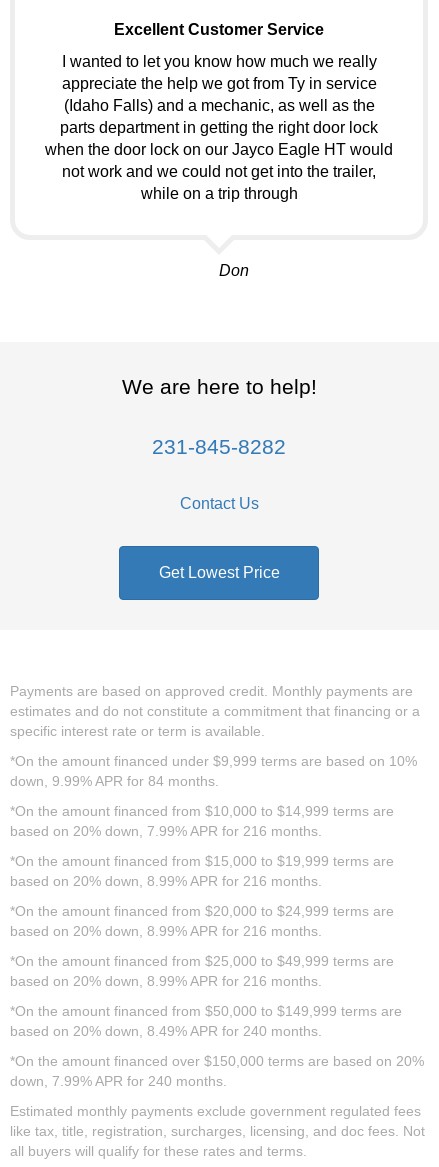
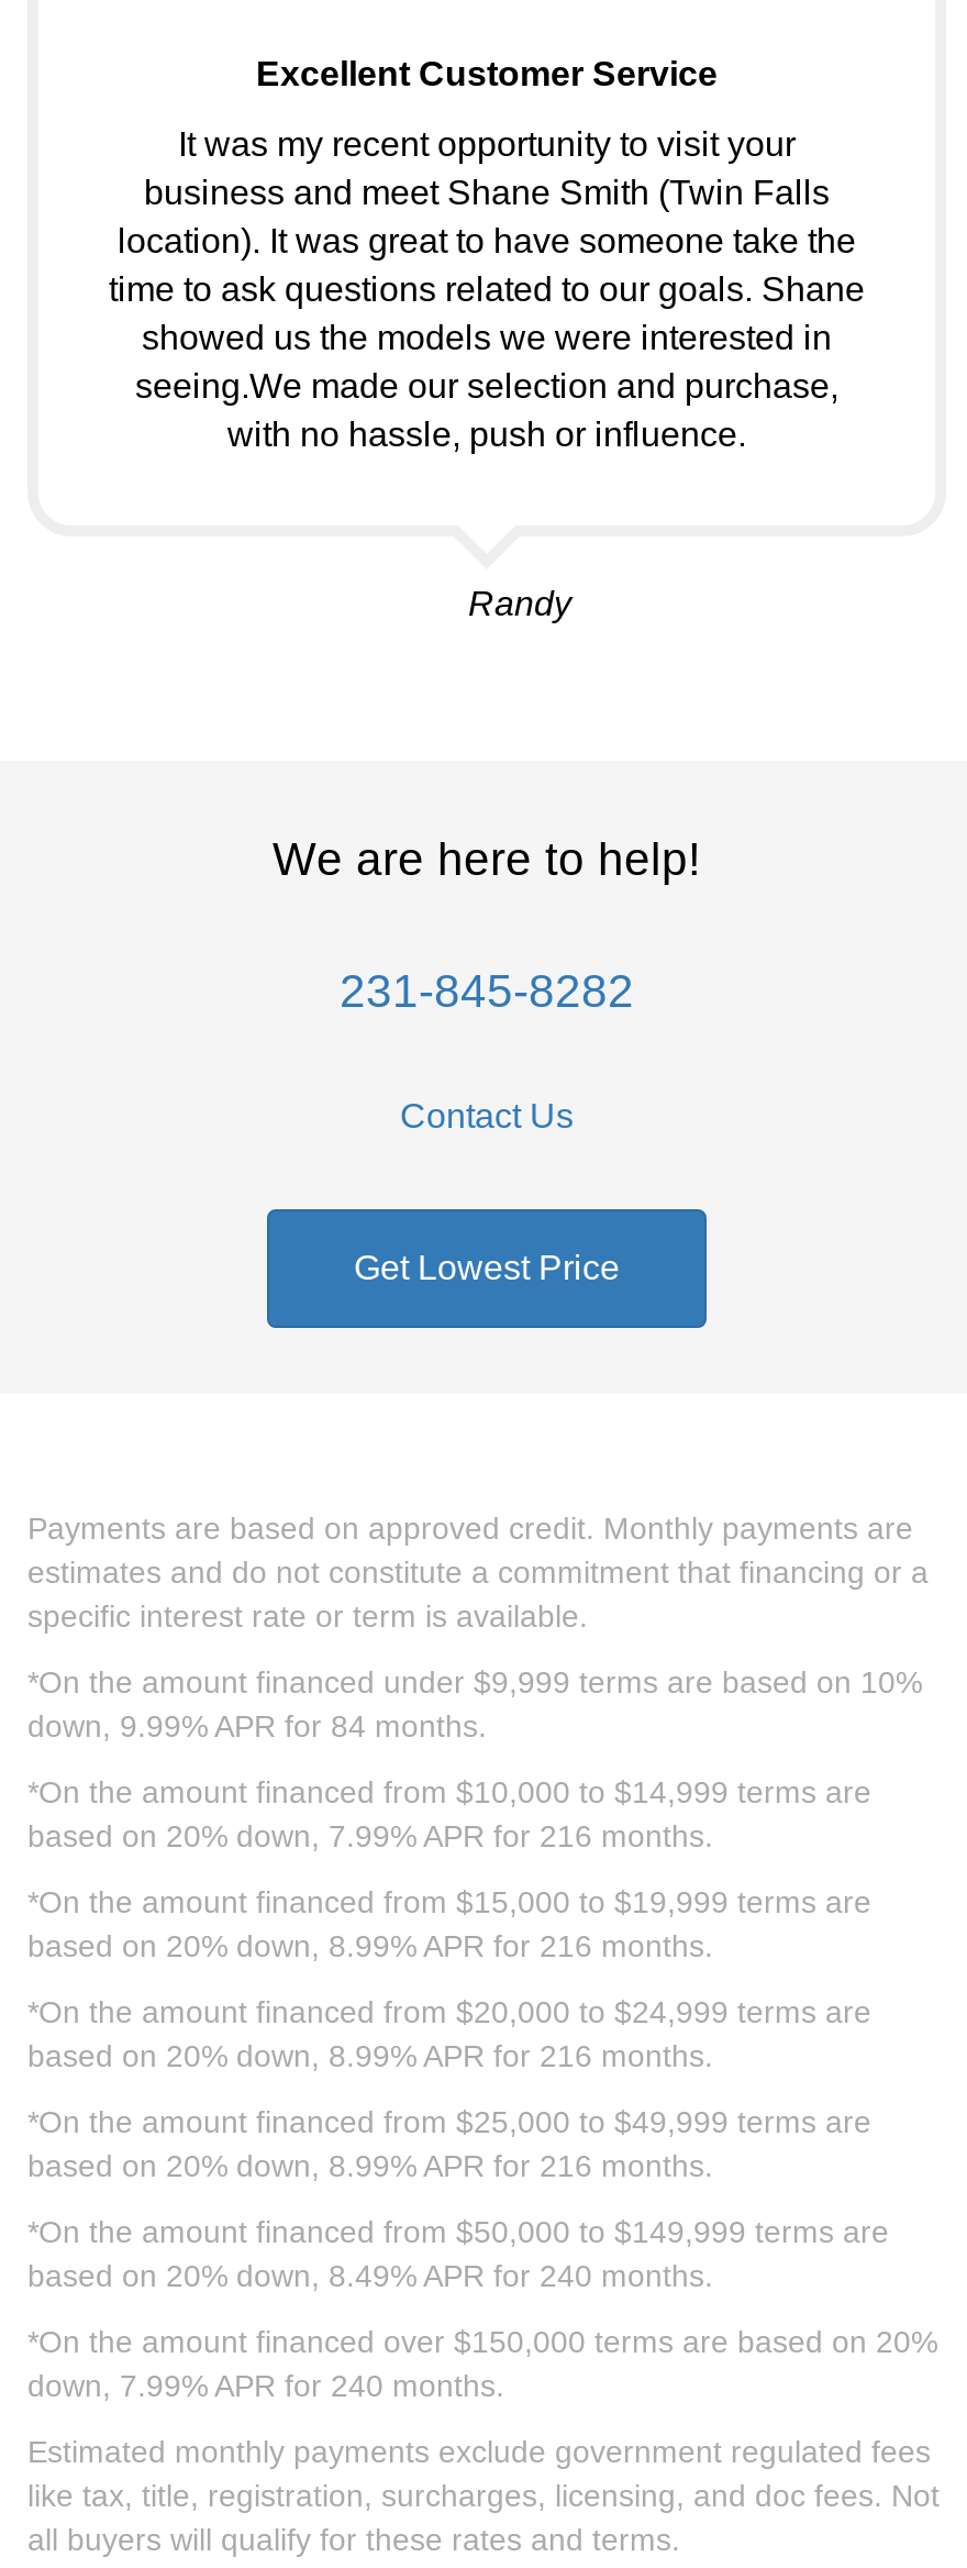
[45,53,393,202] I wanted to let you know how much we really | appreciate the help we got from Ty in service | (Idaho Falls) and a mechanic, as well as the | parts department in getting the right door lock | when the door lock on our Jayco Eagle HT would | not work and we could not get into the trailer, | while on a trip through -> [109,125,865,453] It was my recent opportunity to visit your | business and meet Shane Smith (Twin Falls | location). It was great to have someone take the | time to ask questions related to our goals. Shane | showed us the models we were interested in | seeing.We made our selection and purchase, | with no hassle, push or influence.
[219,262,249,279] Don -> [468,585,571,622] Randy

